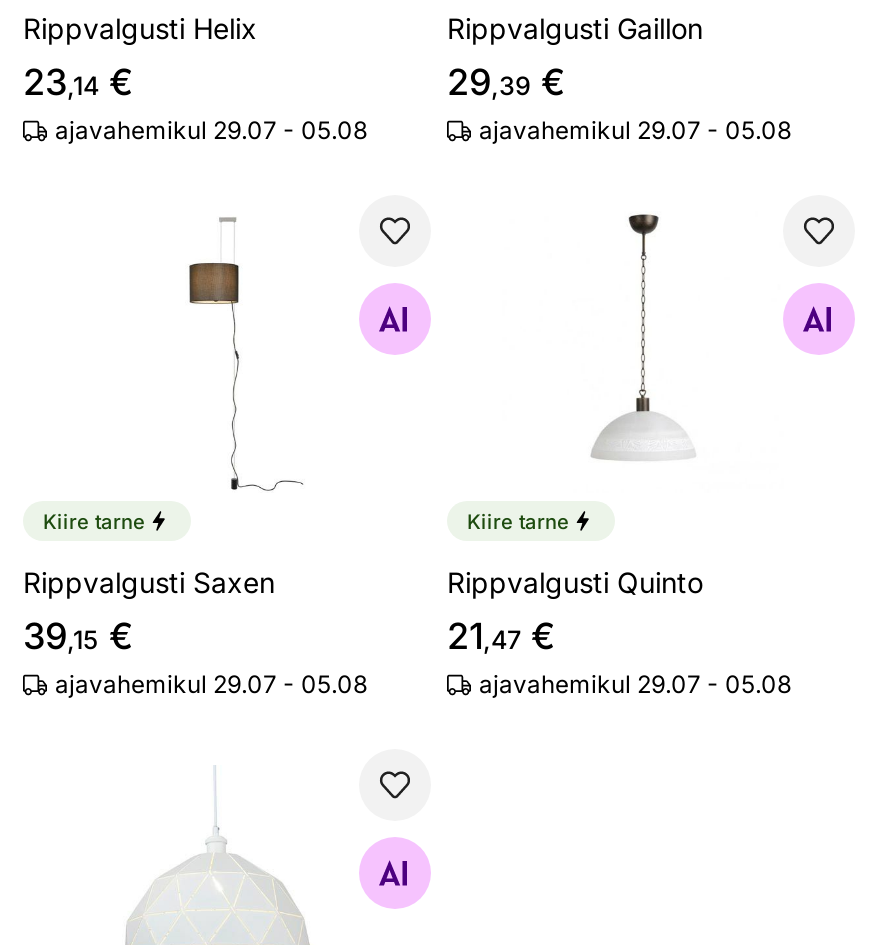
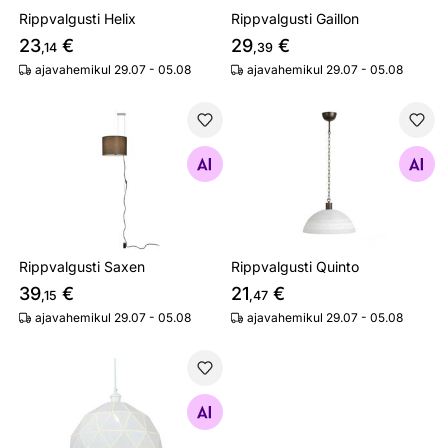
[43,509,145,533] Kiire tarne -> none
[467,509,569,533] Kiire tarne -> none

